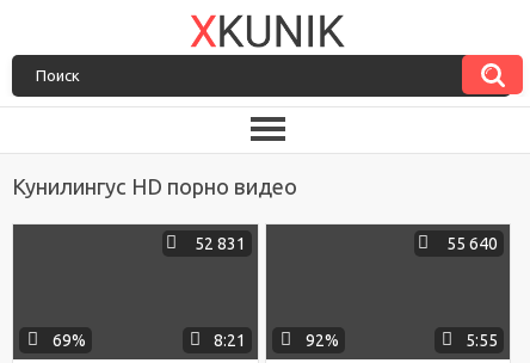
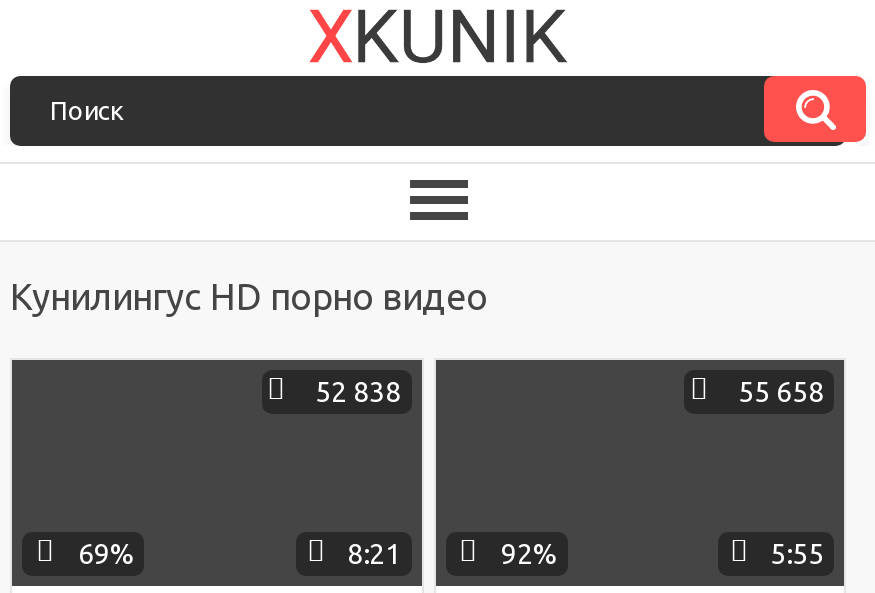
[194,234,245,253] 52 831 -> [315,376,401,408] 52 838
[446,234,498,253] 55 640 -> [738,376,824,408] 55 658

